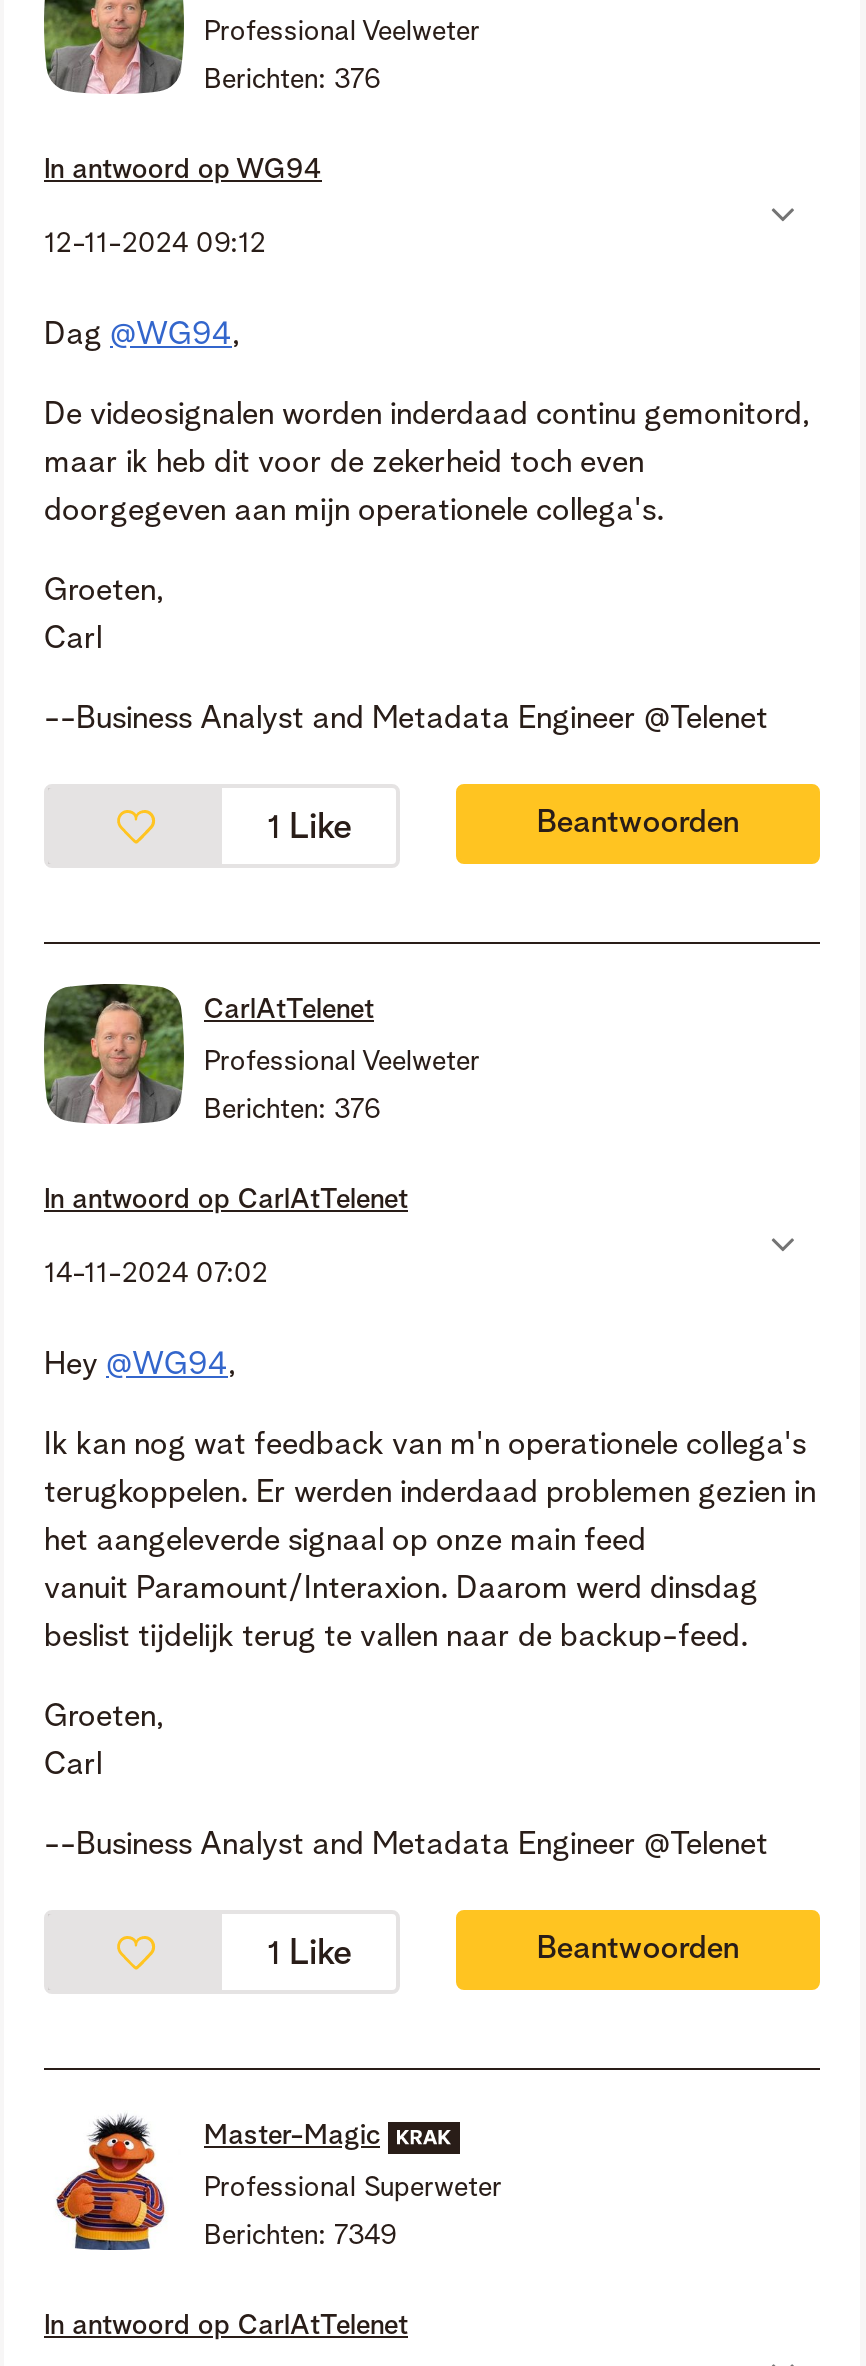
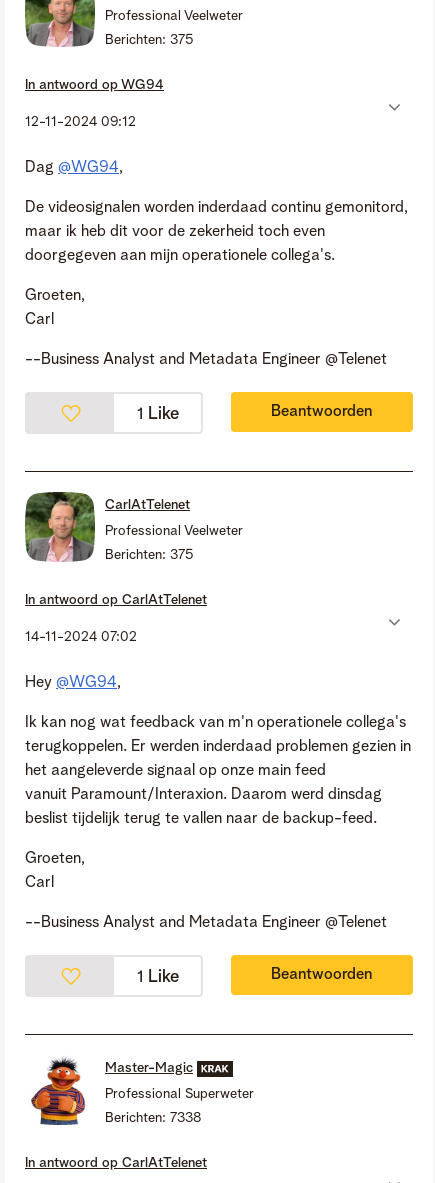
[204,66,380,94] Berichten: 376 -> [105,33,194,47] Berichten: 375
[204,1096,380,1124] Berichten: 376 -> [105,548,194,562] Berichten: 375
[204,2222,396,2250] Berichten: 7349 -> [105,1111,201,1125] Berichten: 7338

